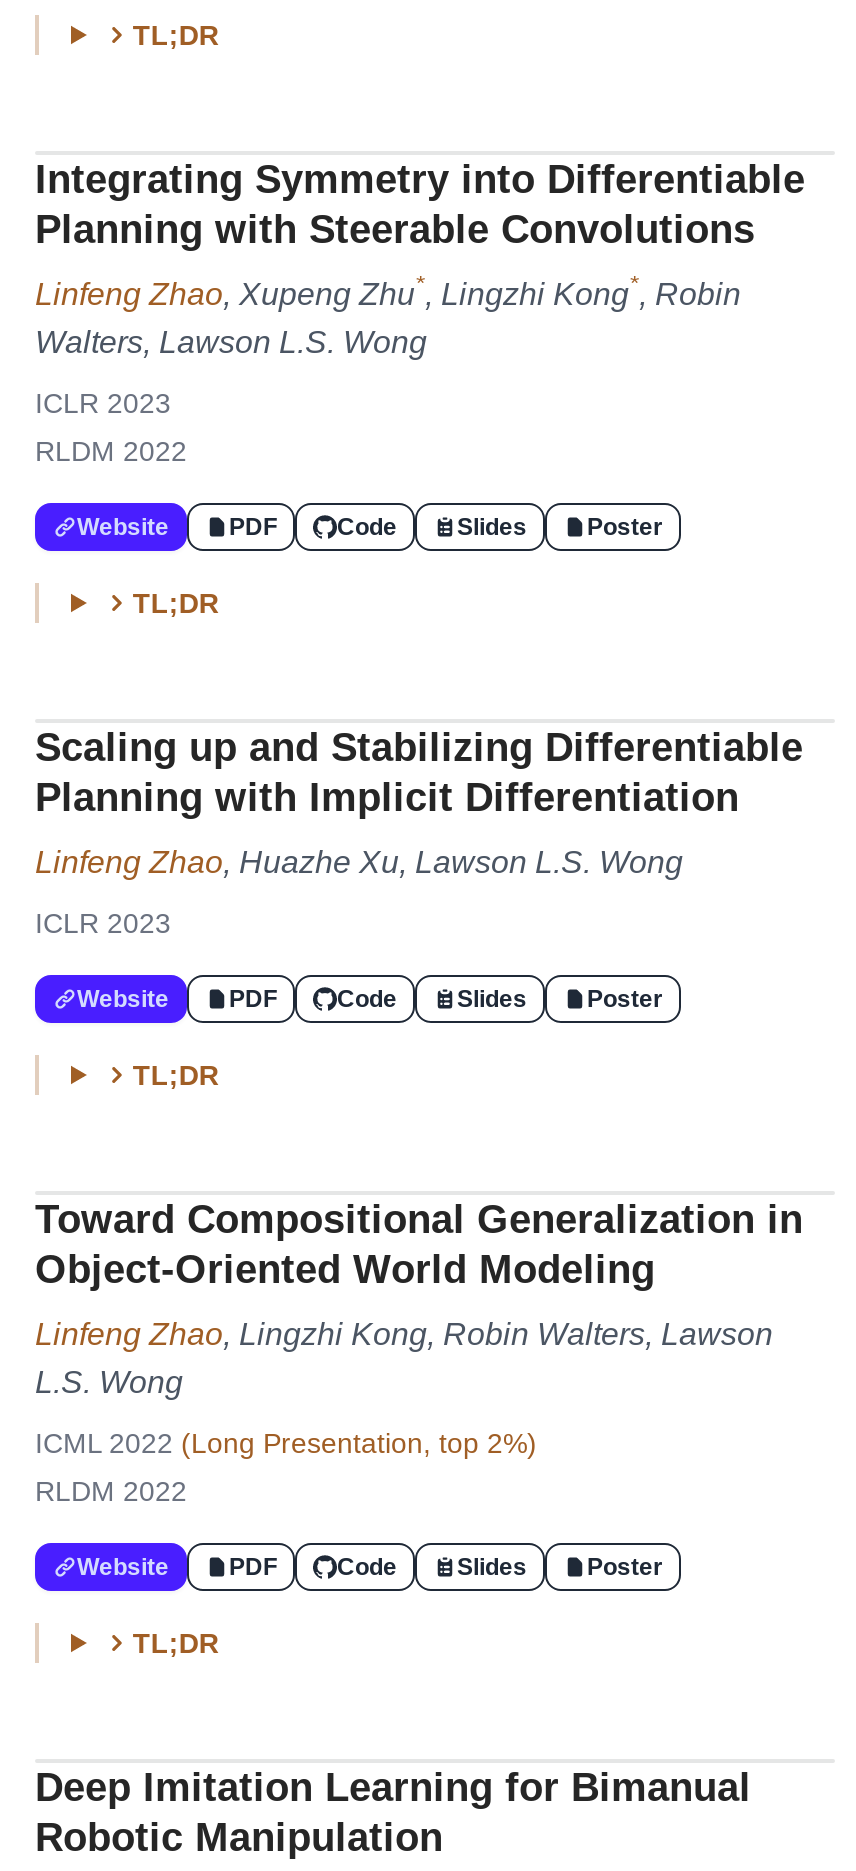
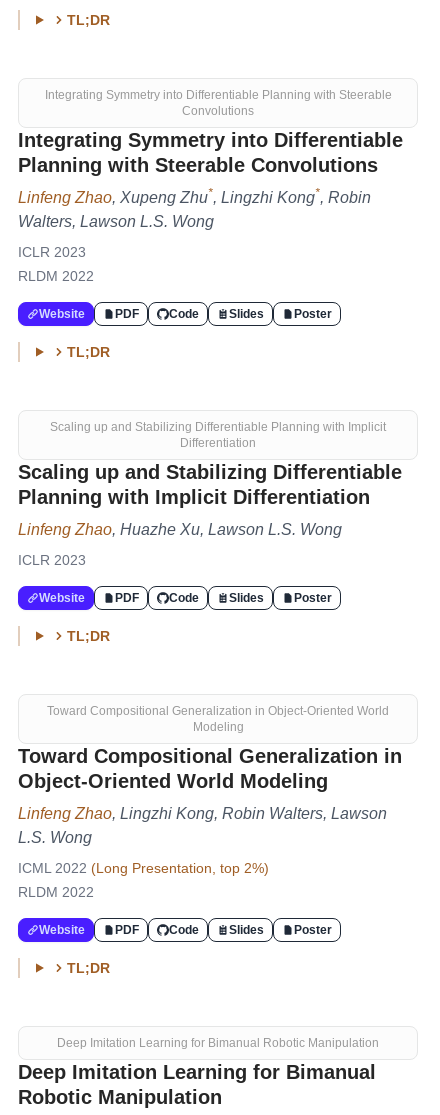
none -> [44,88,391,118] Integrating Symmetry into Differentiable Planning with Steerable | Convolutions
none -> [50,420,386,450] Scaling up and Stabilizing Differentiable Planning with Implicit | Differentiation
none -> [47,704,389,734] Toward Compositional Generalization in Object‑Oriented World | Modeling
none -> [57,1036,379,1050] Deep Imitation Learning for Bimanual Robotic Manipulation

